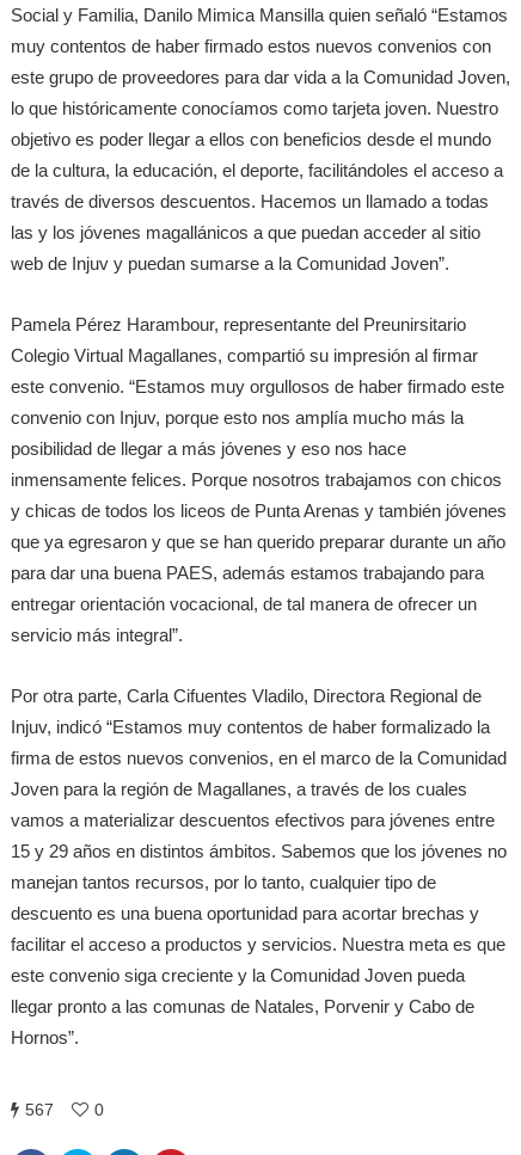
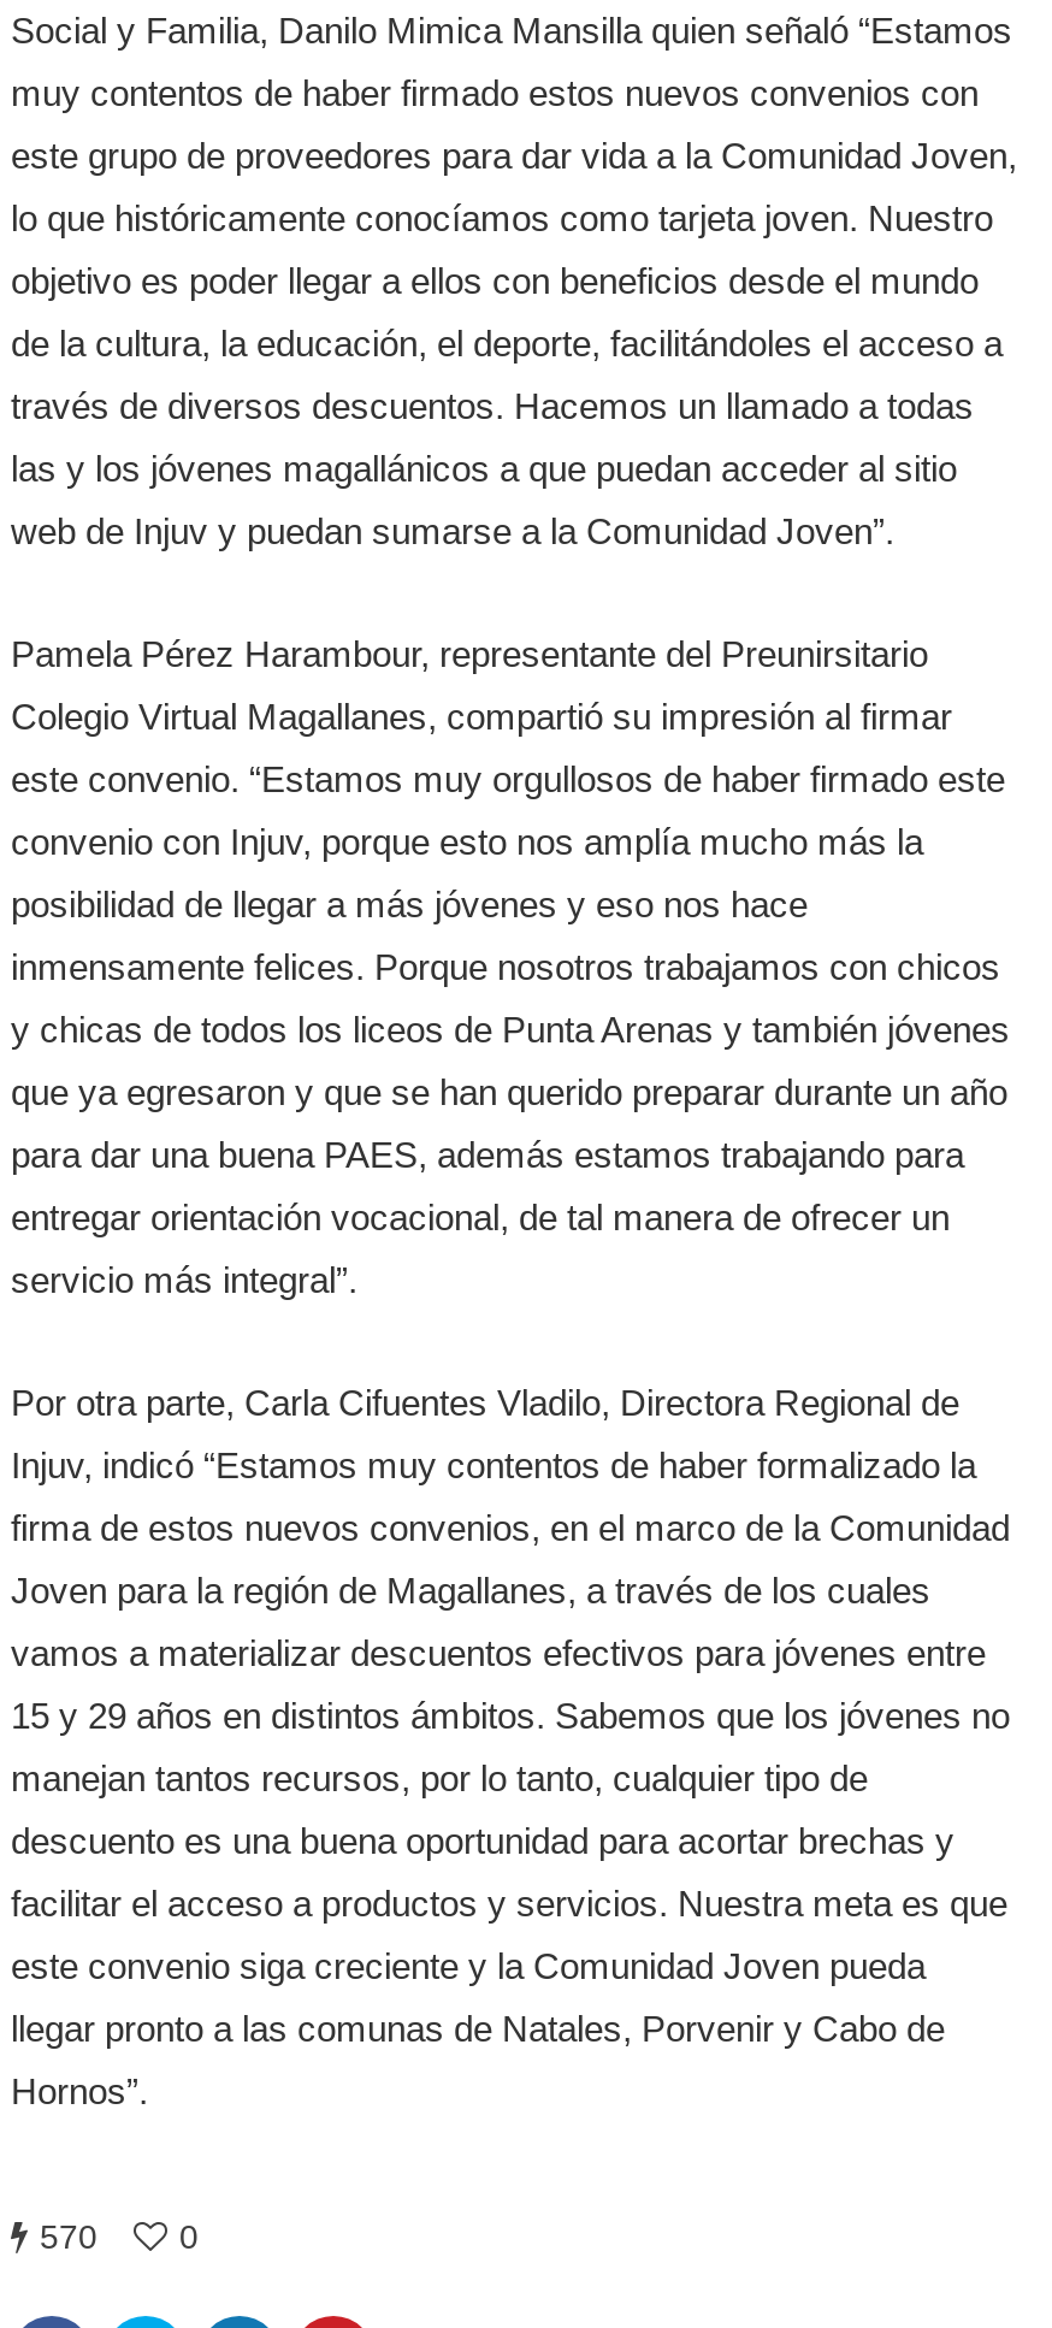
[25,1100,54,1119] 567 -> [40,2218,97,2256] 570

